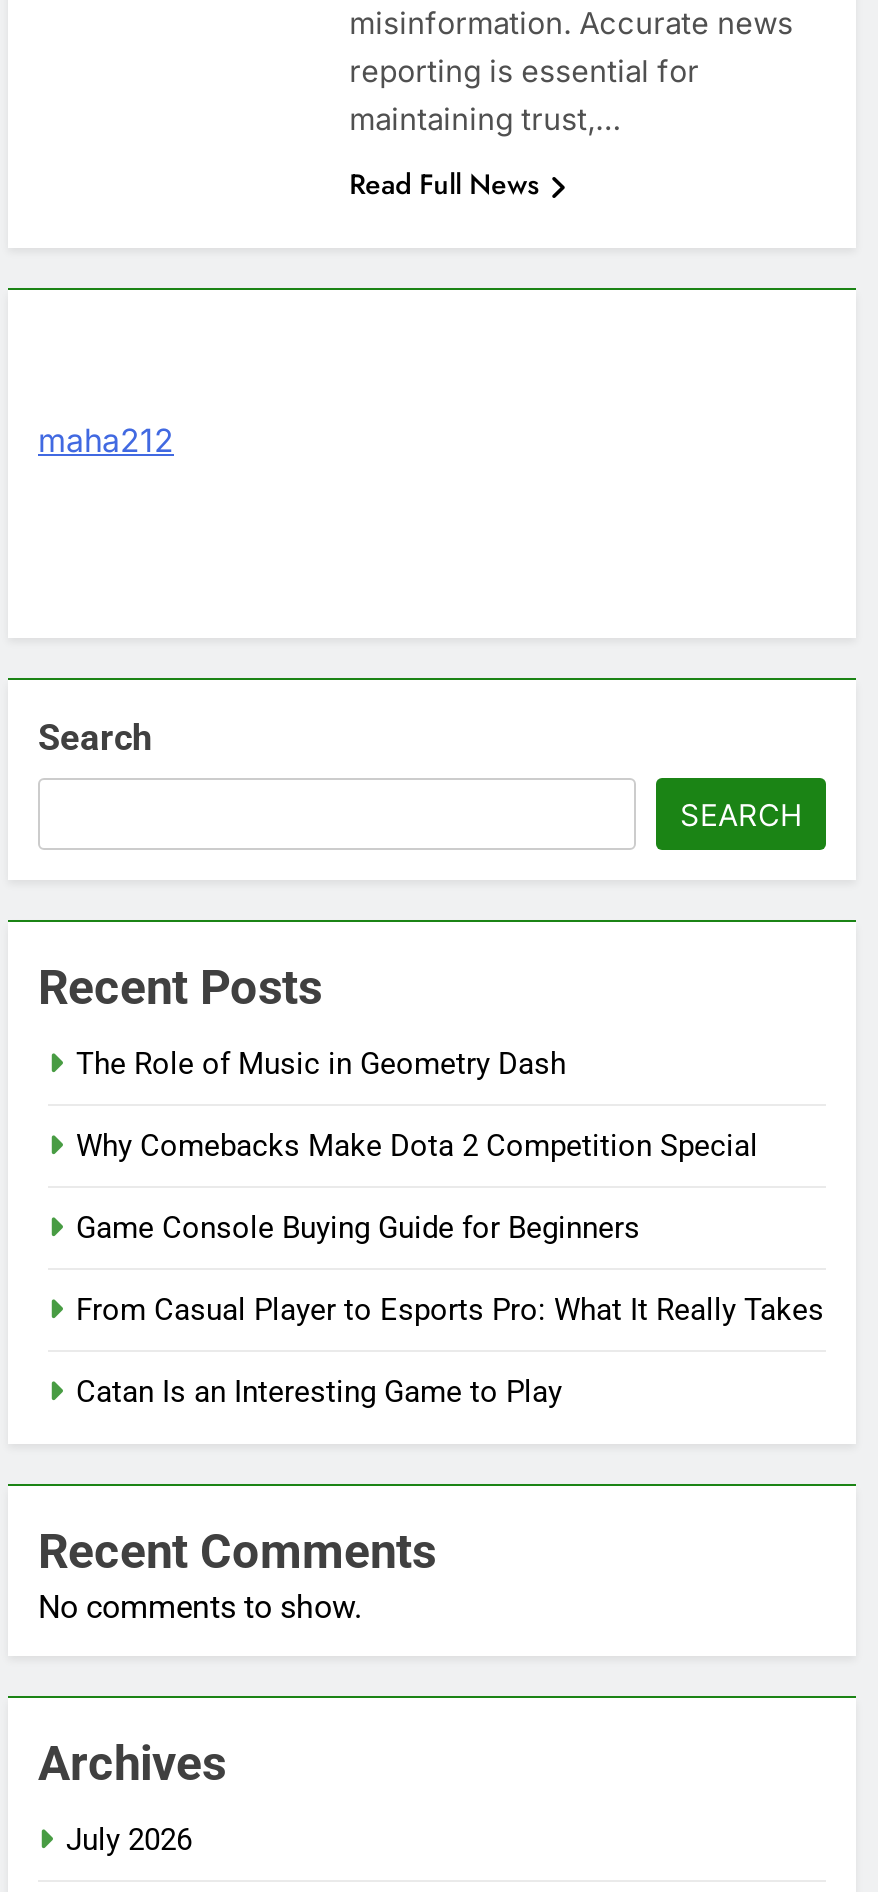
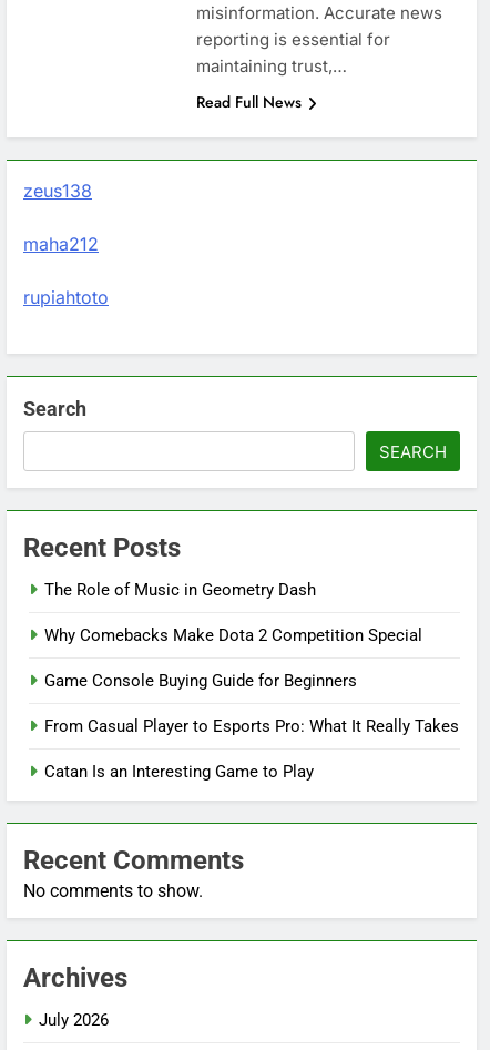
none -> [23,180,92,202] zeus138
none -> [23,286,109,308] rupiahtoto

